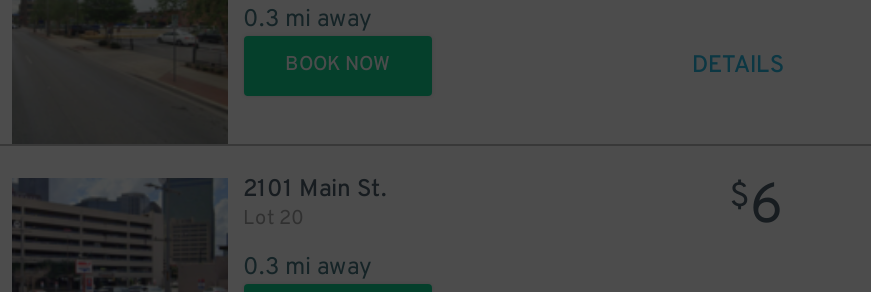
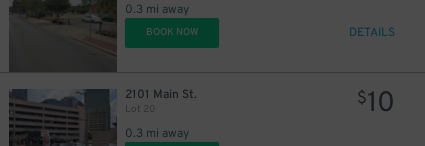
[730,173,784,245] $6 -> [357,86,395,122] $10

